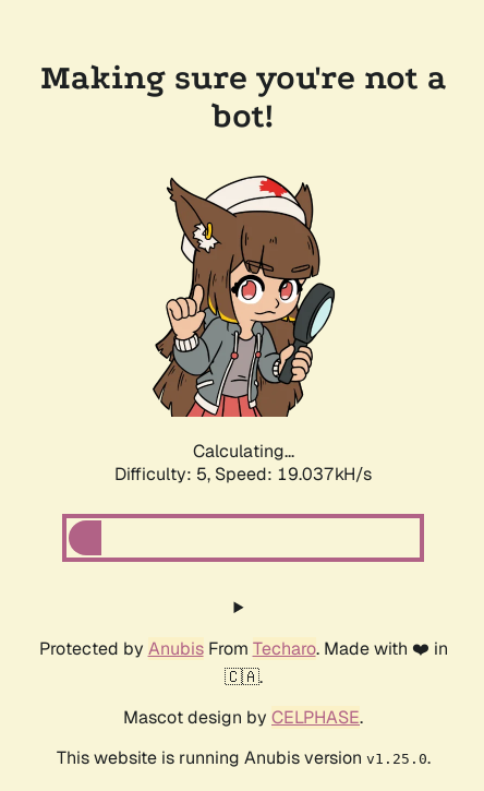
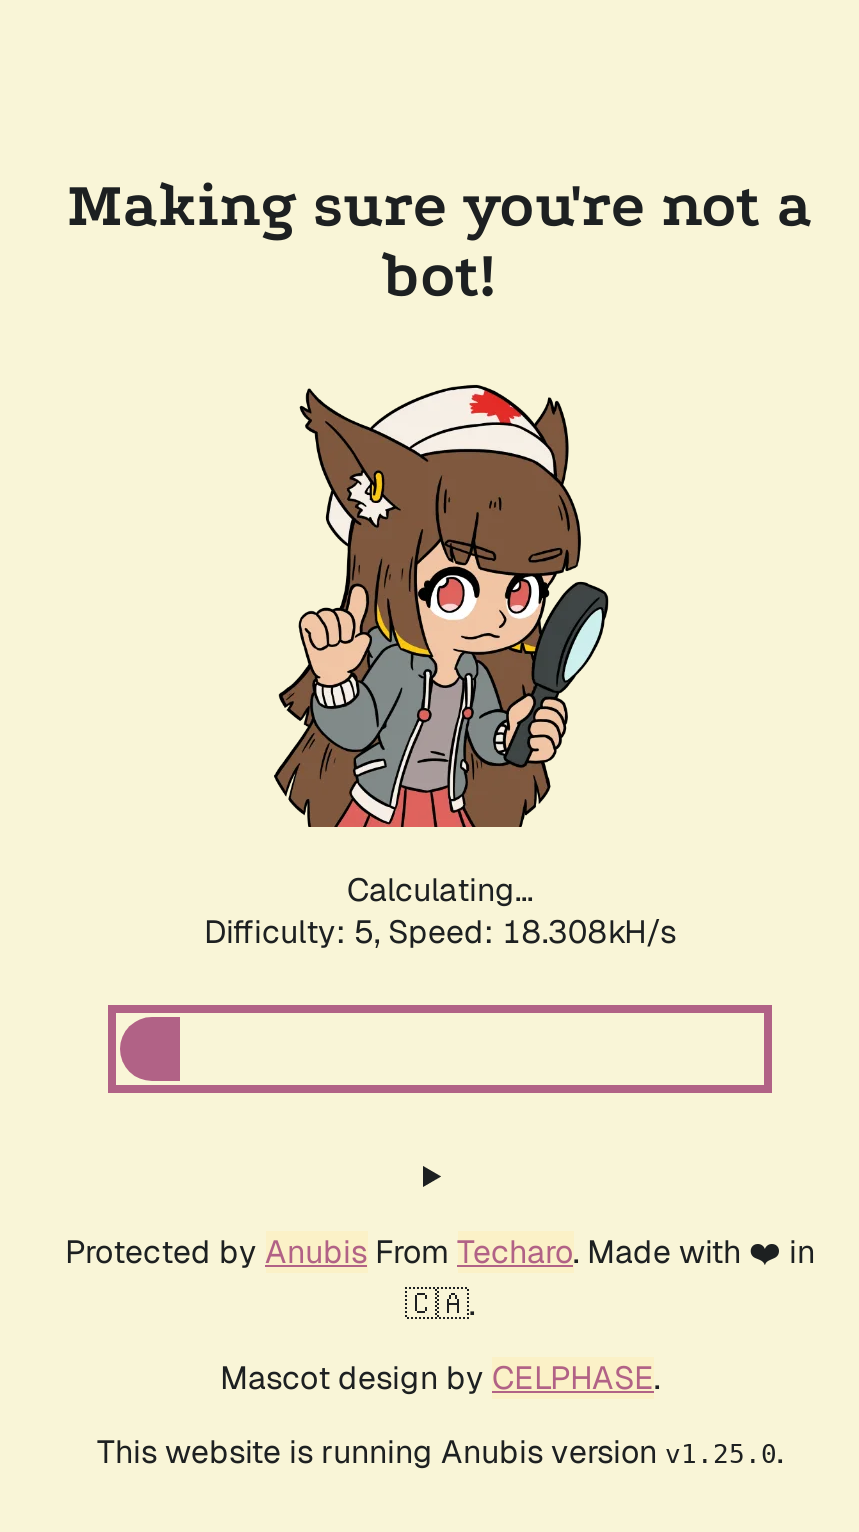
[114,463,372,486] Difficulty: 5, Speed: 19.037kH/s -> [204,911,676,953] Difficulty: 5, Speed: 18.308kH/s

